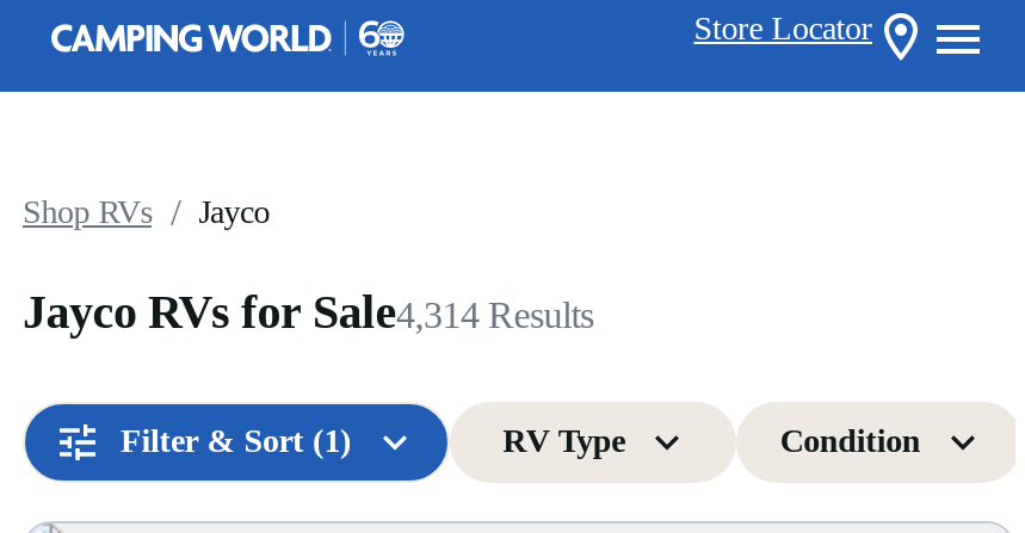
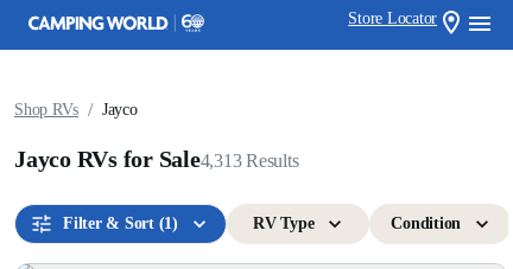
[23,285,594,337] Jayco RVs for Sale4,314 Results -> [14,146,298,172] Jayco RVs for Sale4,313 Results

